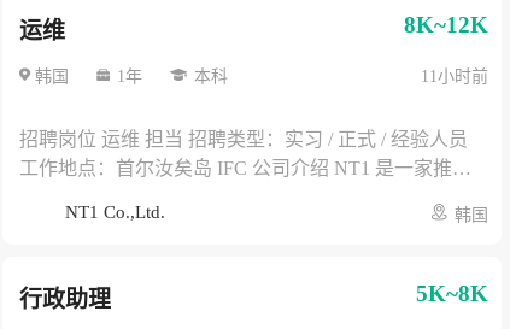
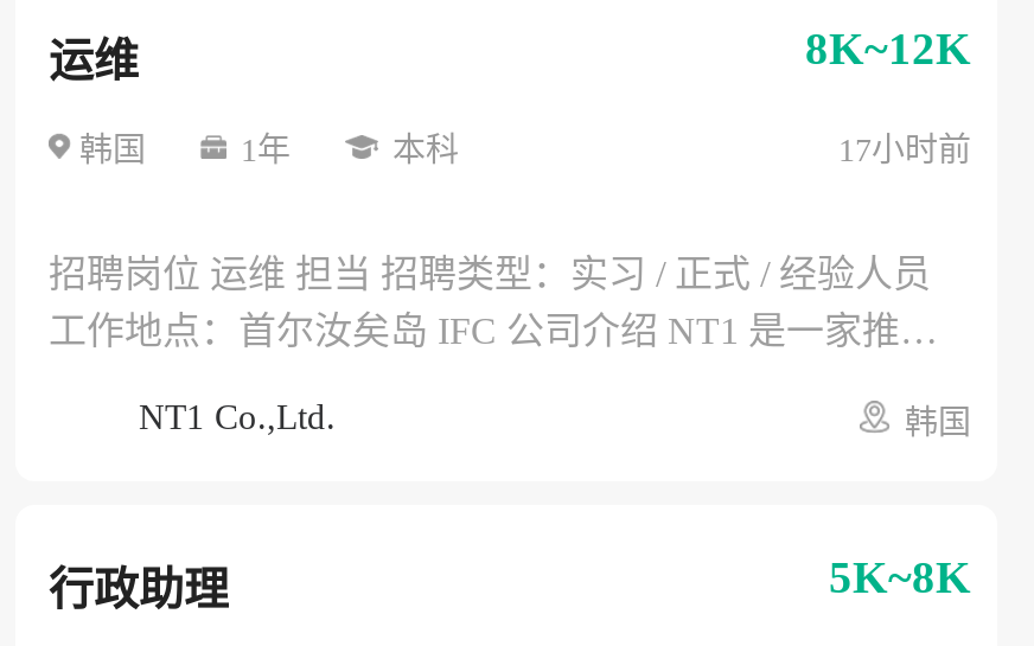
[421,67,488,86] 11小时前 -> [838,133,971,168] 17小时前

